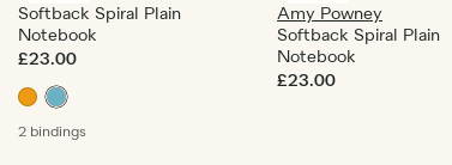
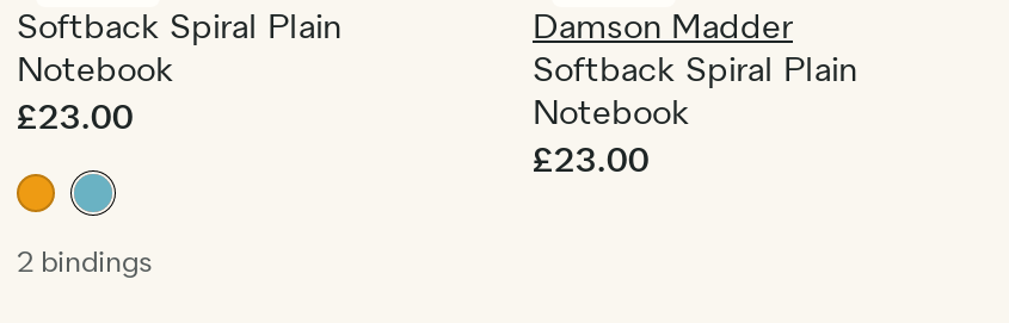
[277,6,382,23] Amy Powney -> [533,12,793,45] Damson Madder

